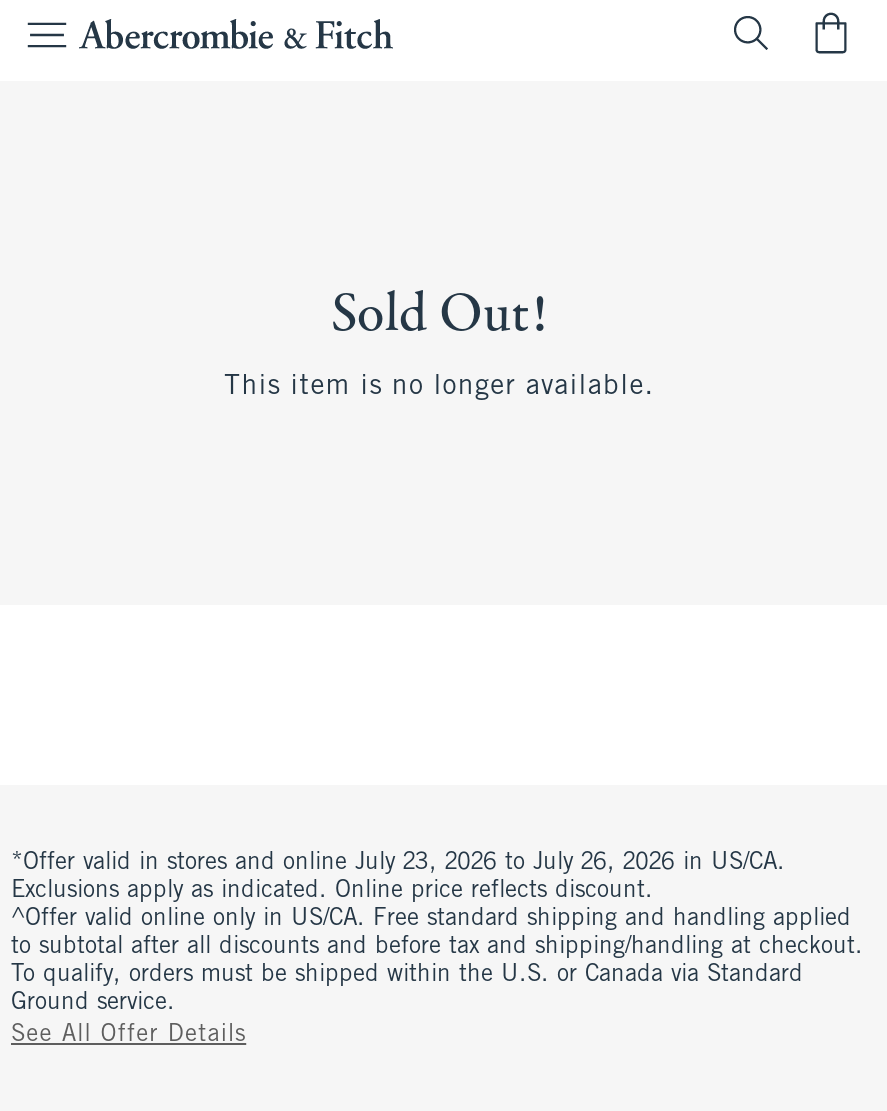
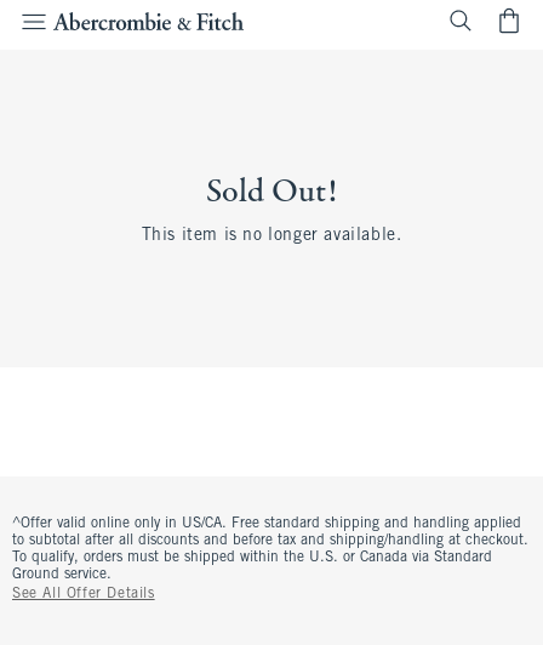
[11,851,785,903] *Offer valid in stores and online July 23, 2026 to July 26, 2026 in US/CA. | Exclusions apply as indicated. Online price reflects discount. -> none

